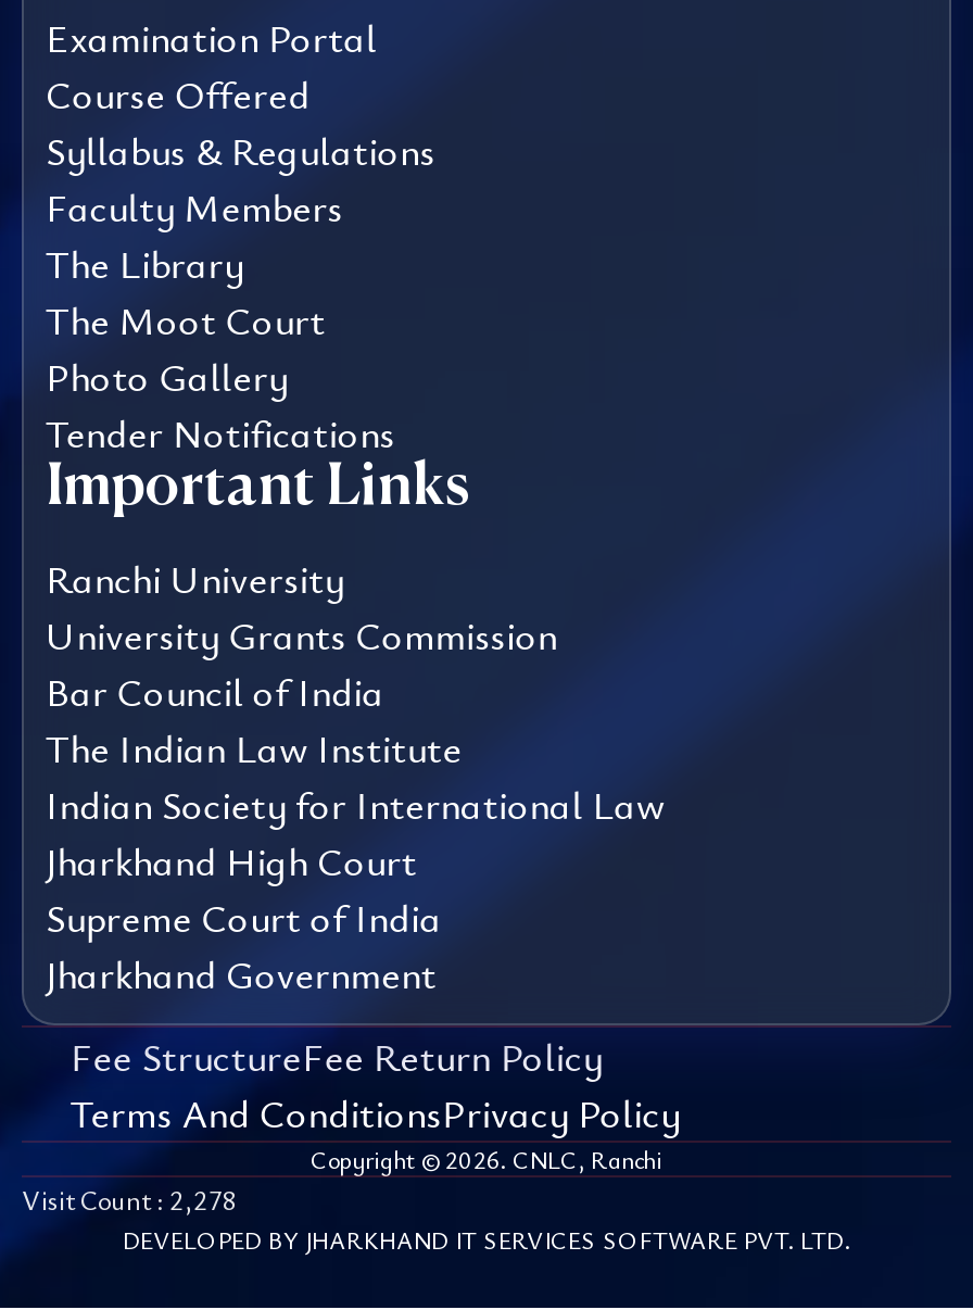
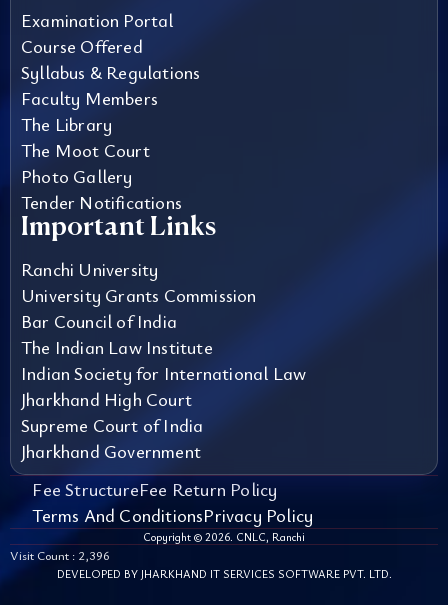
[22,1183,237,1220] Visit Count : 2,278 -> [10,547,110,564] Visit Count : 2,396

